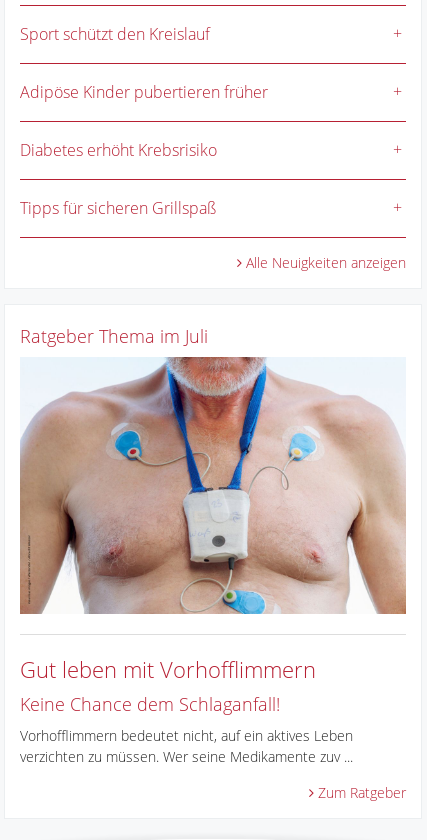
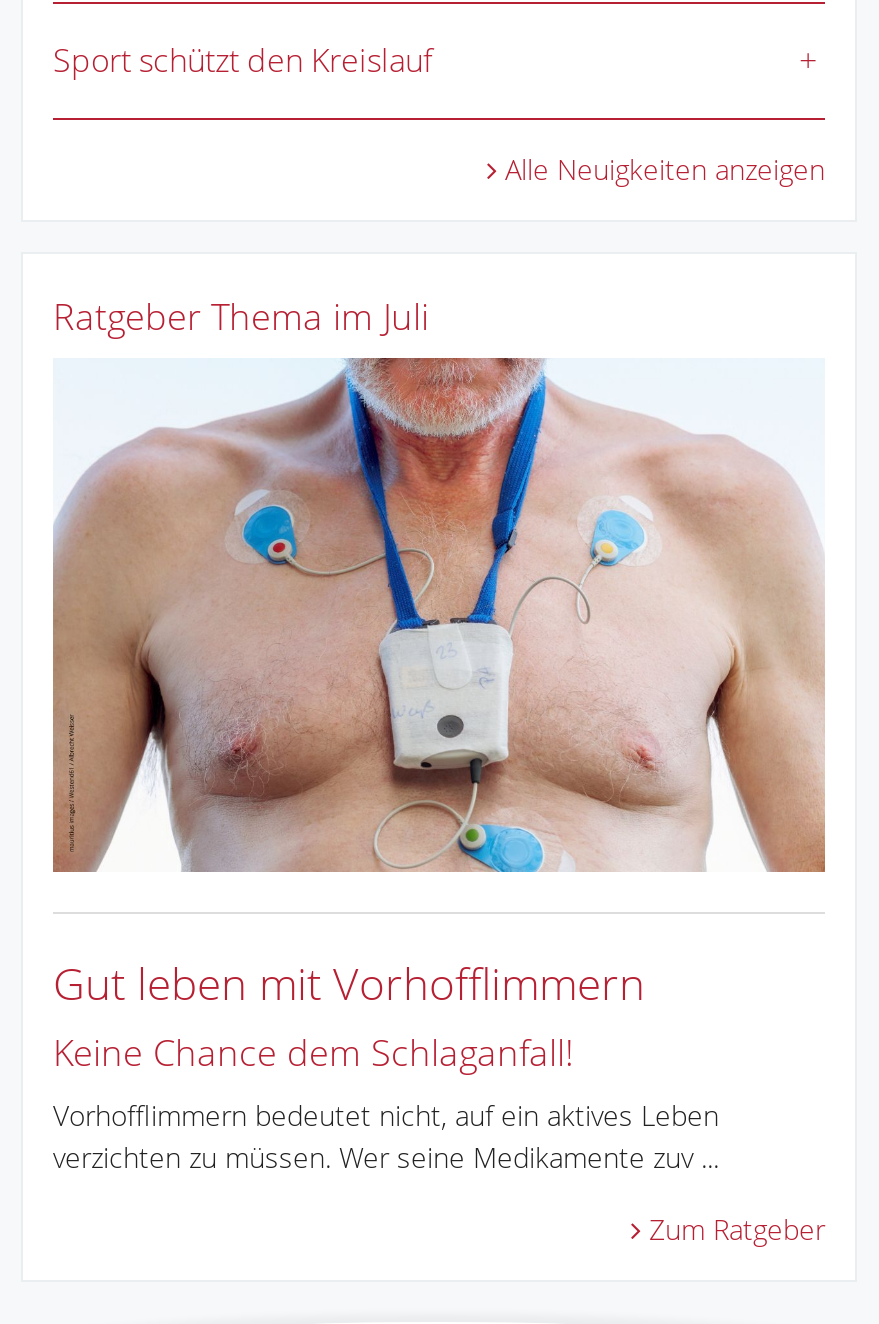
[20,81,268,219] Adipöse Kinder pubertieren früher | Diabetes erhöht Krebsrisiko | Tipps für sicheren Grillspaß -> none

